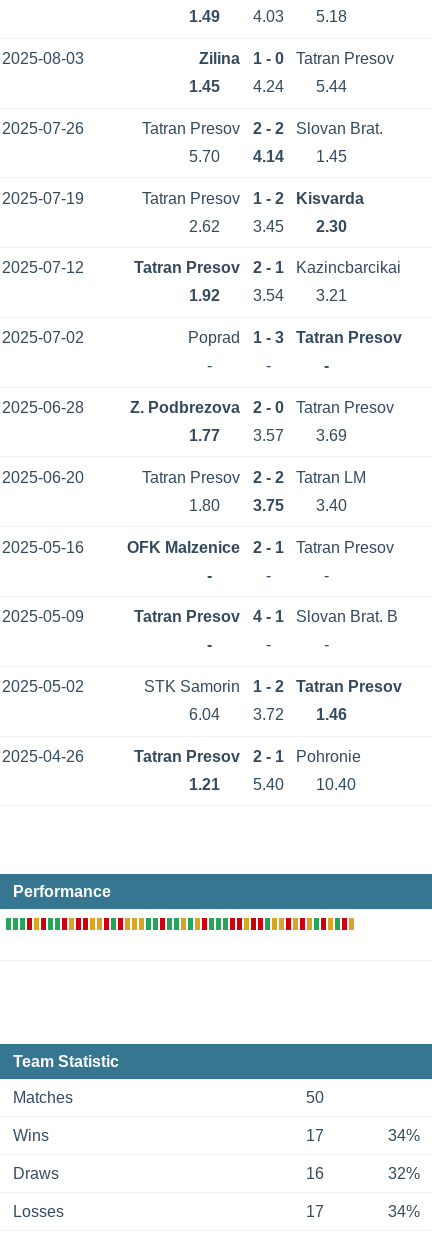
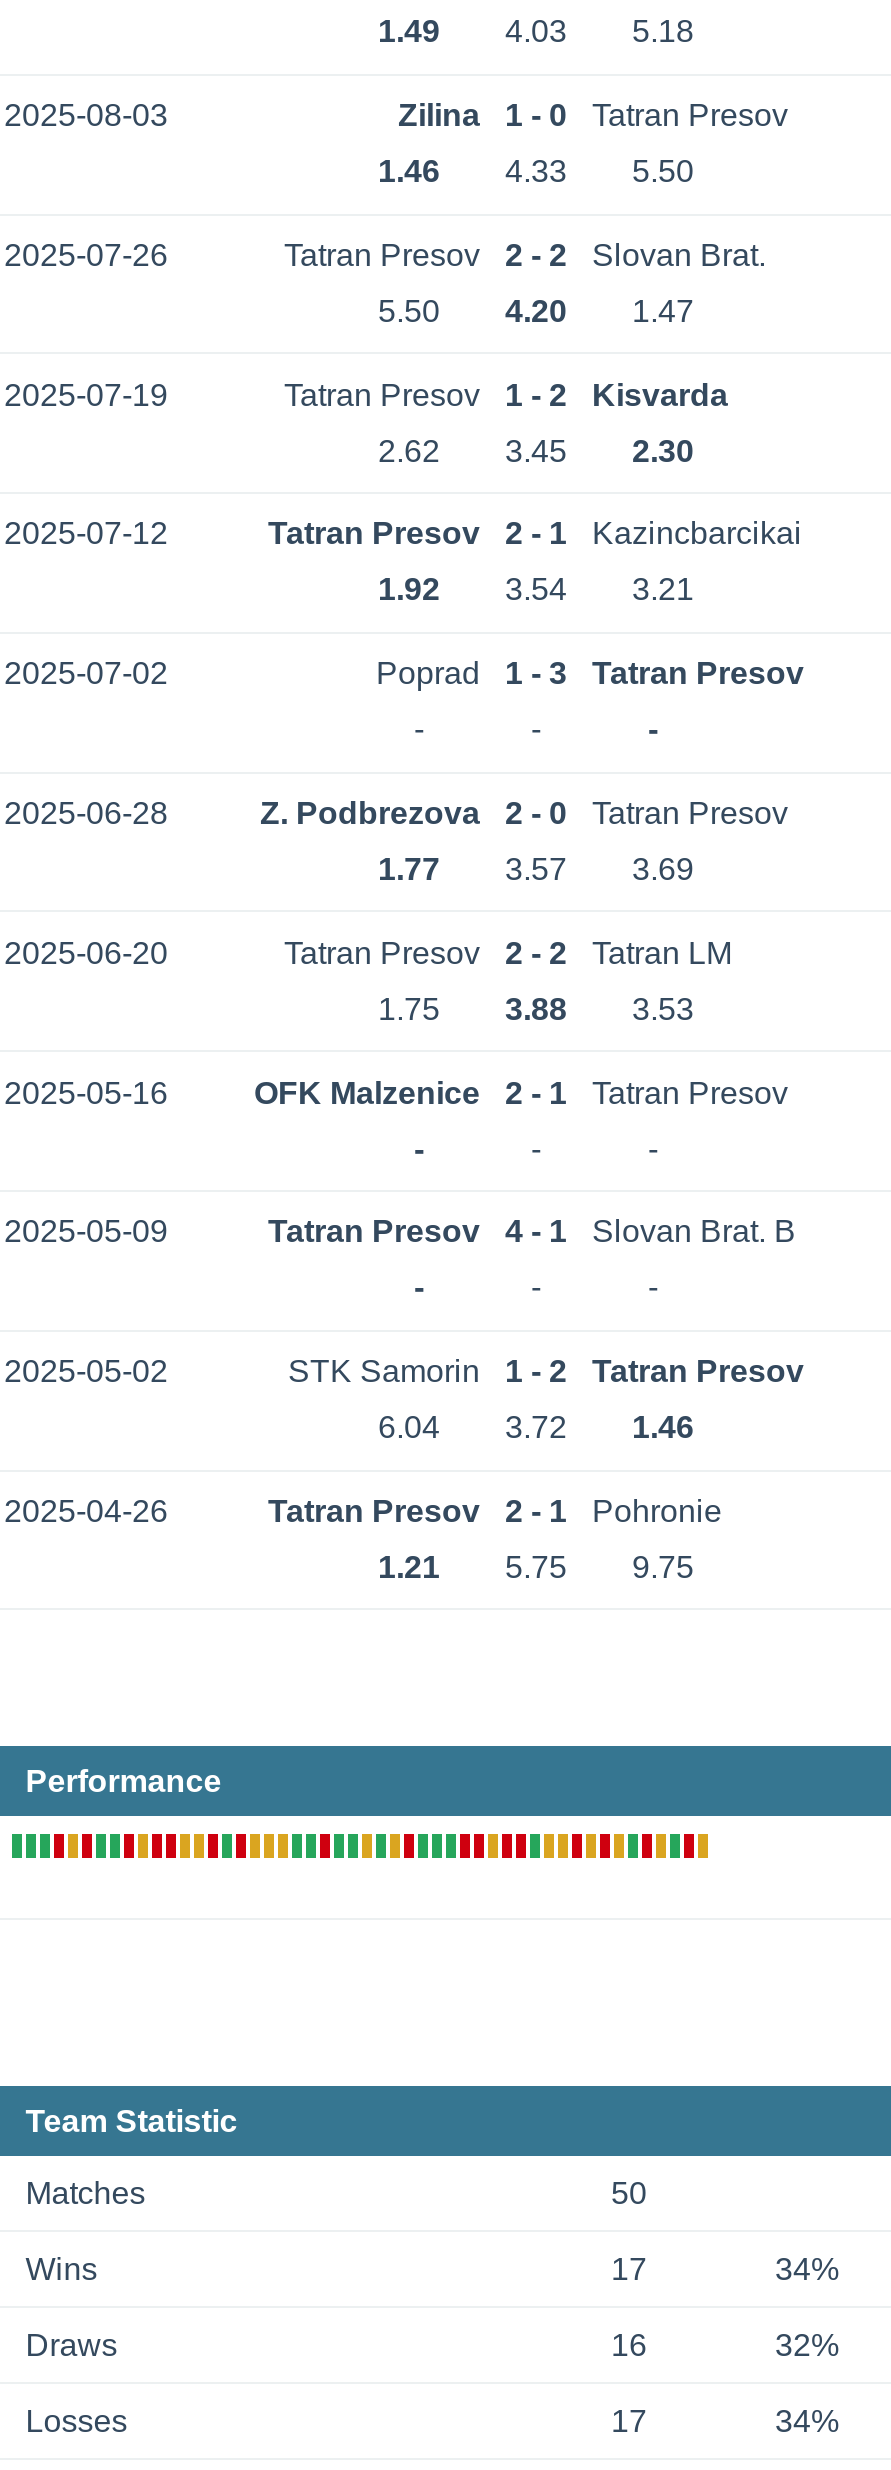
[189,78,220,95] 1.45 -> [378,154,440,188] 1.46
[252,78,283,95] 4.24 -> [505,154,567,188] 4.33
[316,78,347,95] 5.44 -> [632,154,694,188] 5.50
[189,148,220,165] 5.70 -> [378,294,440,328] 5.50
[252,148,283,165] 4.14 -> [505,294,567,328] 4.20
[316,148,347,165] 1.45 -> [632,294,694,328] 1.47
[189,497,220,514] 1.80 -> [378,992,440,1026] 1.75
[252,497,283,514] 3.75 -> [505,992,567,1026] 3.88
[316,497,347,514] 3.40 -> [632,992,694,1026] 3.53
[252,776,283,793] 5.40 -> [505,1550,567,1584] 5.75
[316,776,356,793] 10.40 -> [632,1550,694,1584] 9.75

